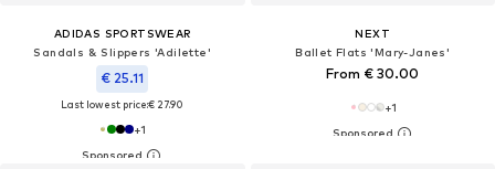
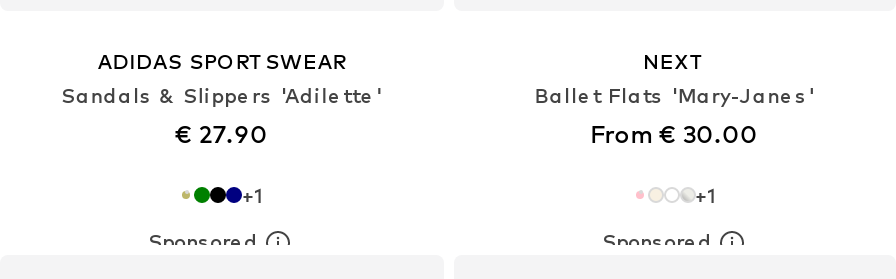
[61,70,184,111] € 25.11 | Last lowest price:€ 27.90 -> [174,118,268,148] € 27.90

